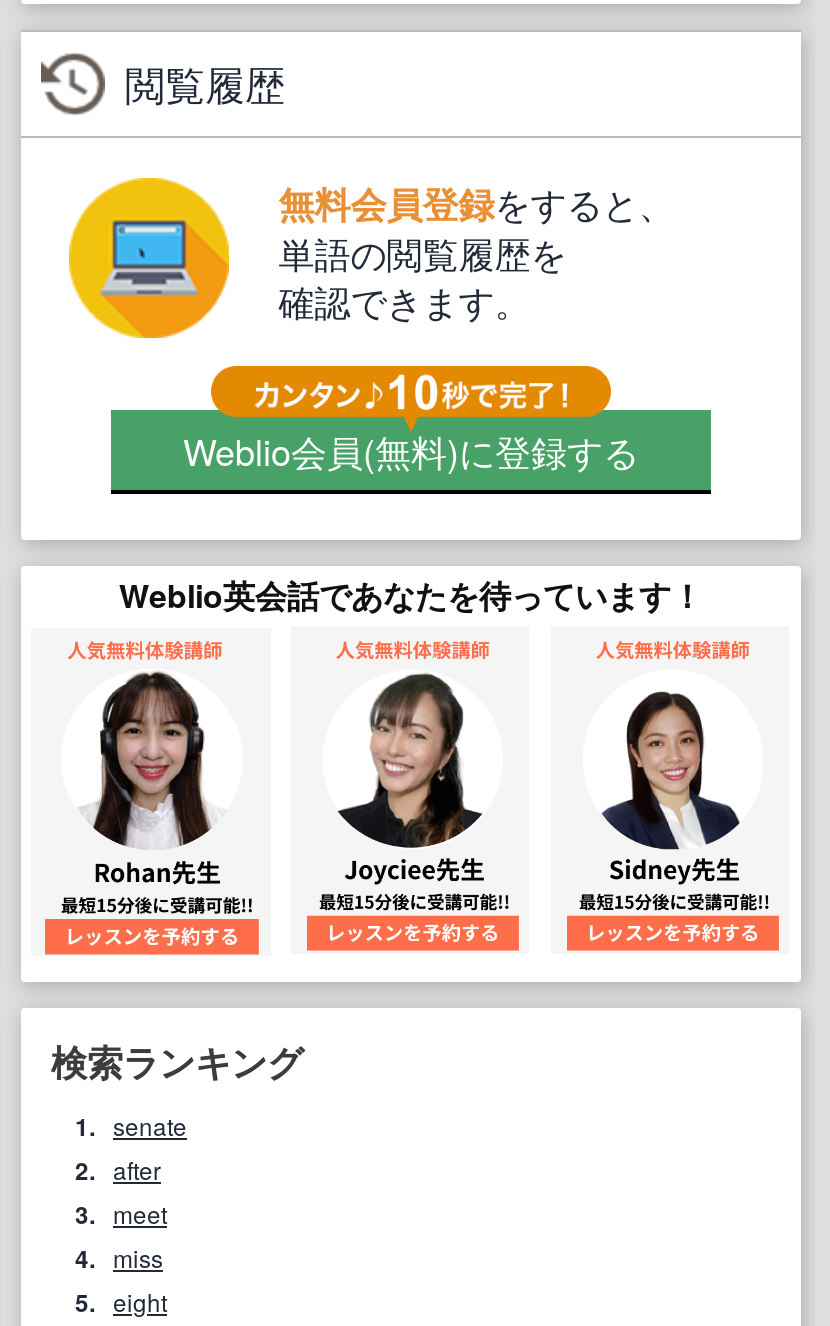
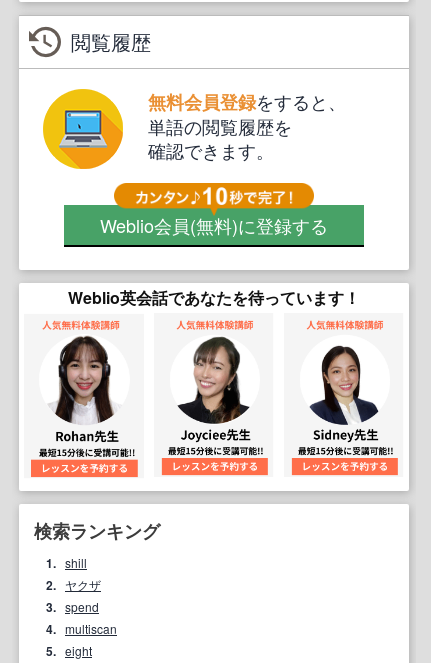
[75,1107,187,1275] 1. senate | 2. after | 3. meet | 4. miss -> [46,554,117,638] 1. shill | 2. ヤクザ | 3. spend | 4. multiscan

